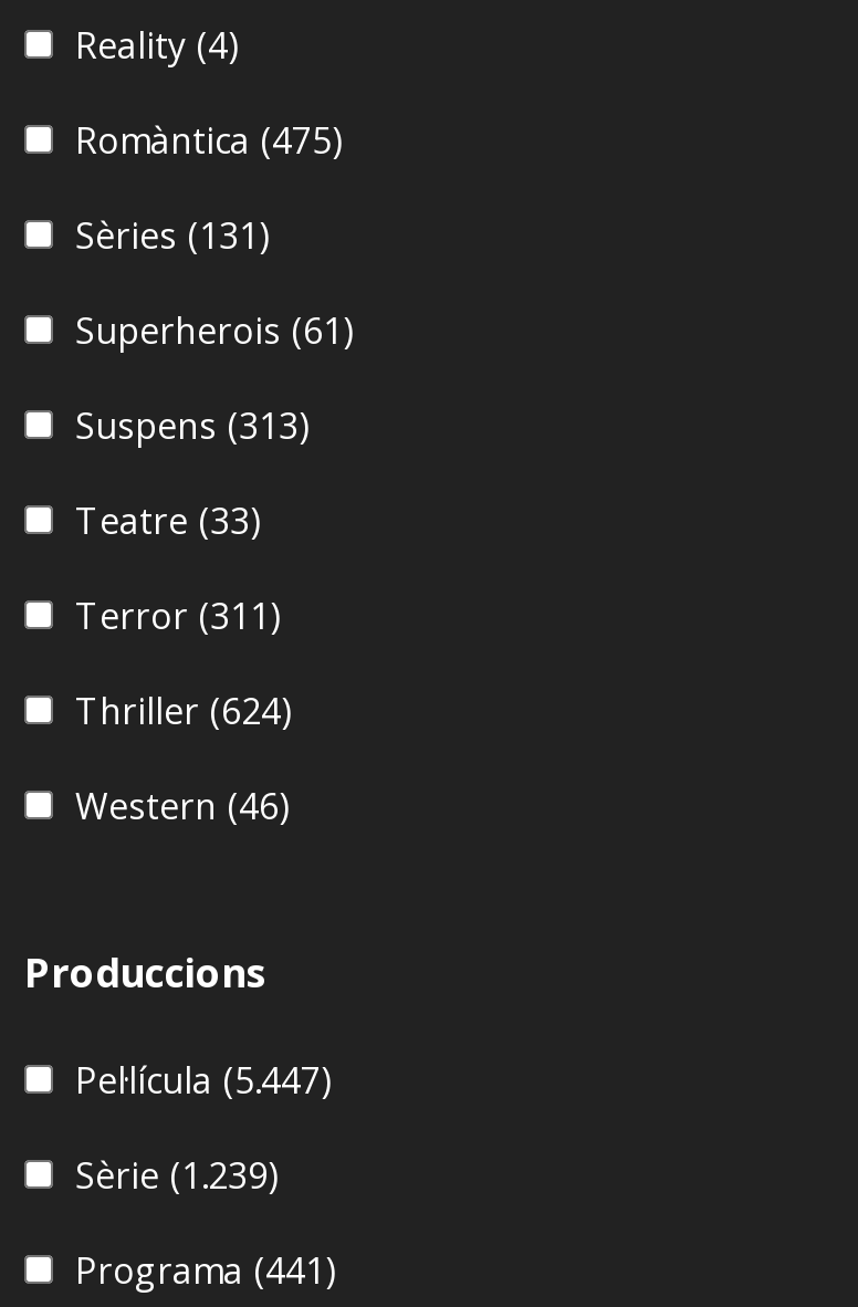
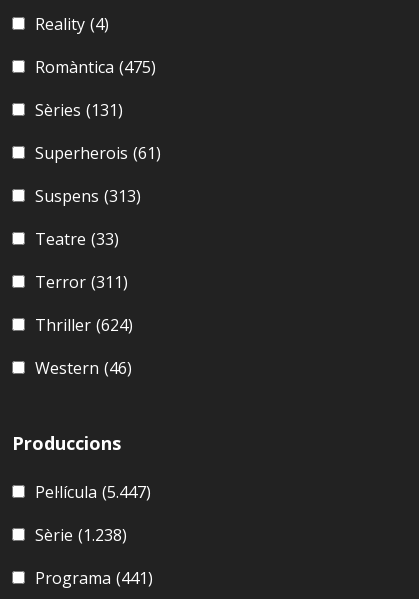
[75,1152,279,1200] Sèrie (1.239) -> [35,524,127,546] Sèrie (1.238)

